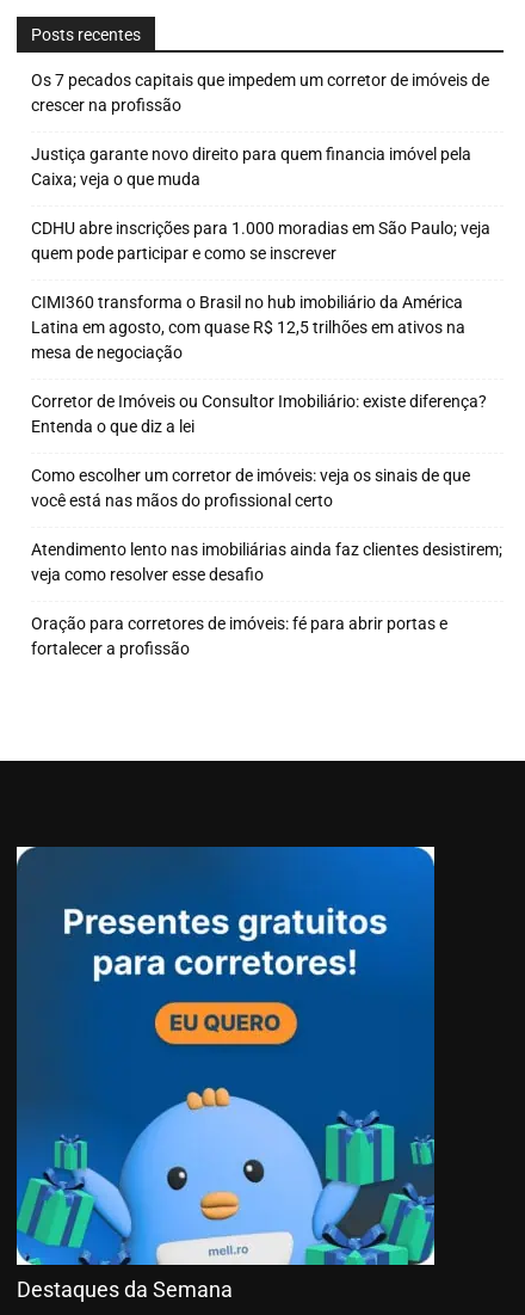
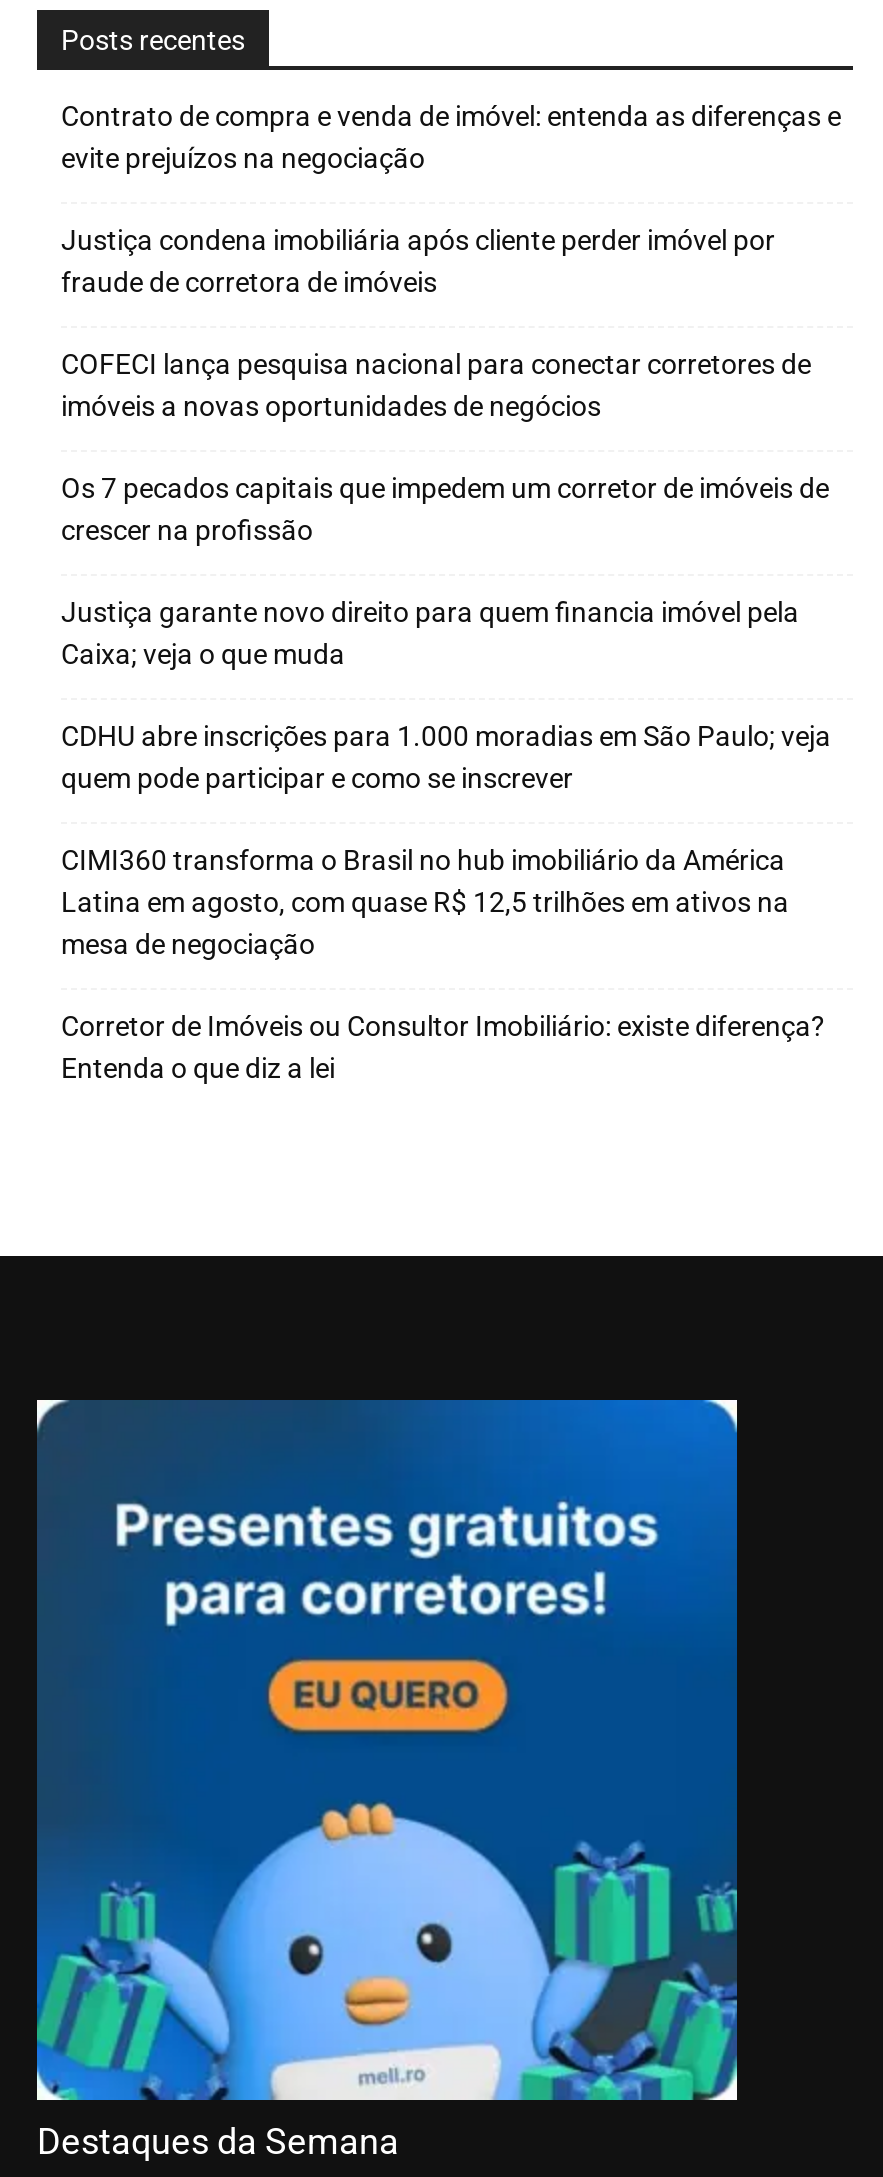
none -> [61,100,841,422] Contrato de compra e venda de imóvel: entenda as diferenças e | evite prejuízos na negociação | Justiça condena imobiliária após cliente perder imóvel por | fraude de corretora de imóveis | COFECI lança pesquisa nacional para conectar corretores de | imóveis a novas oportunidades de negócios
moved [31,70,490,436] -> [61,472,831,1084]: Os 7 pecados capitais que impedem um corretor de imóveis de | crescer na profissão | Justiça garante novo direito para quem financia imóvel pela | ... | Corretor de Imóveis ou Consultor Imobiliário: existe diferença? | Entenda o que diz a lei
[31,466,502,658] Como escolher um corretor de imóveis: veja os sinais de que | você está nas mãos do profissional certo | Atendimento lento nas imobiliárias ainda faz clientes desistirem; | veja como resolver esse desafio | Oração para corretores de imóveis: fé para abrir portas e | fortalecer a profissão -> none

